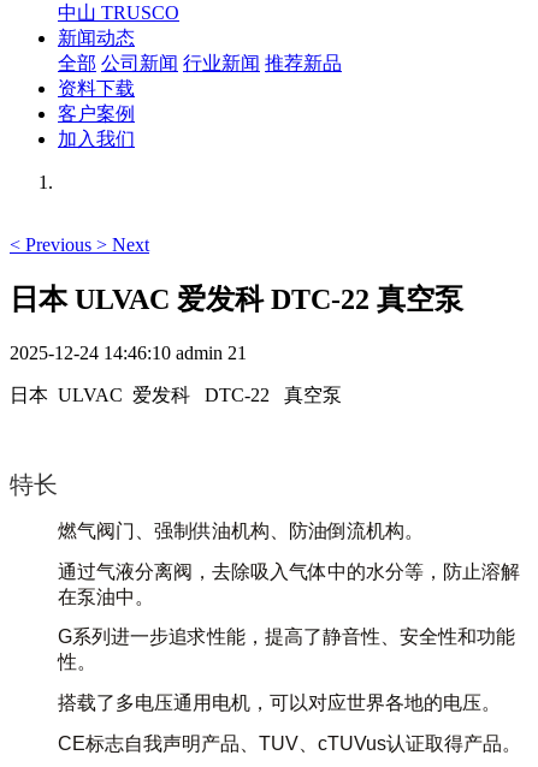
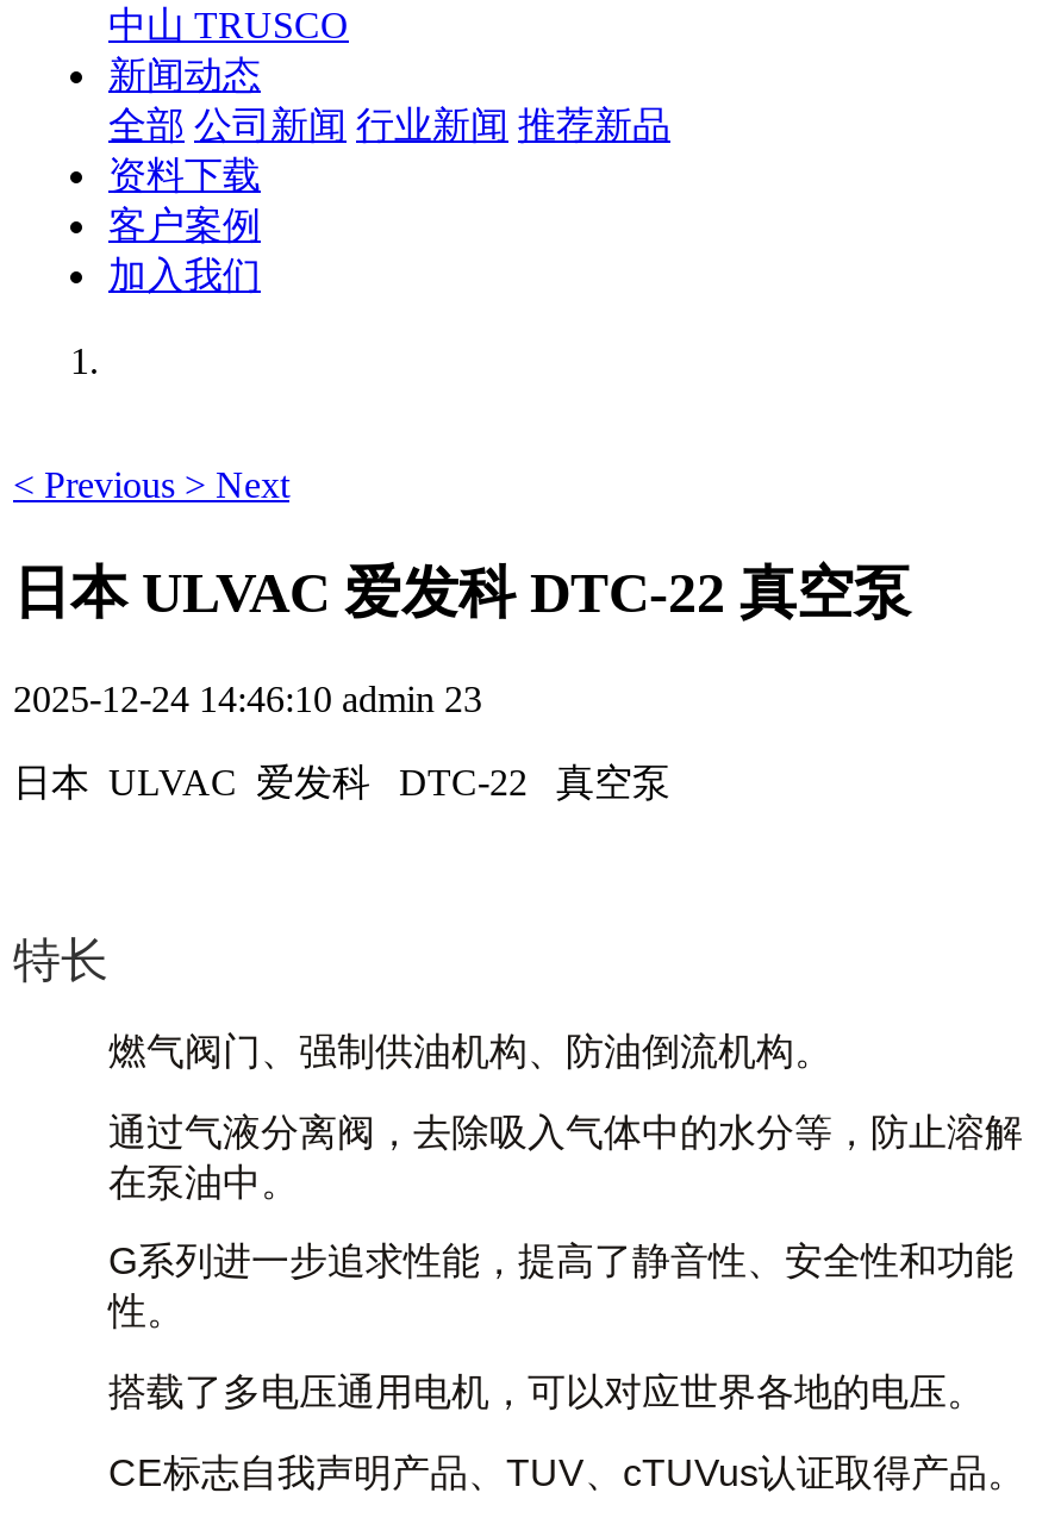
[10,342,247,363] 2025-12-24 14:46:10 admin 21 -> [13,678,482,719] 2025-12-24 14:46:10 admin 23

